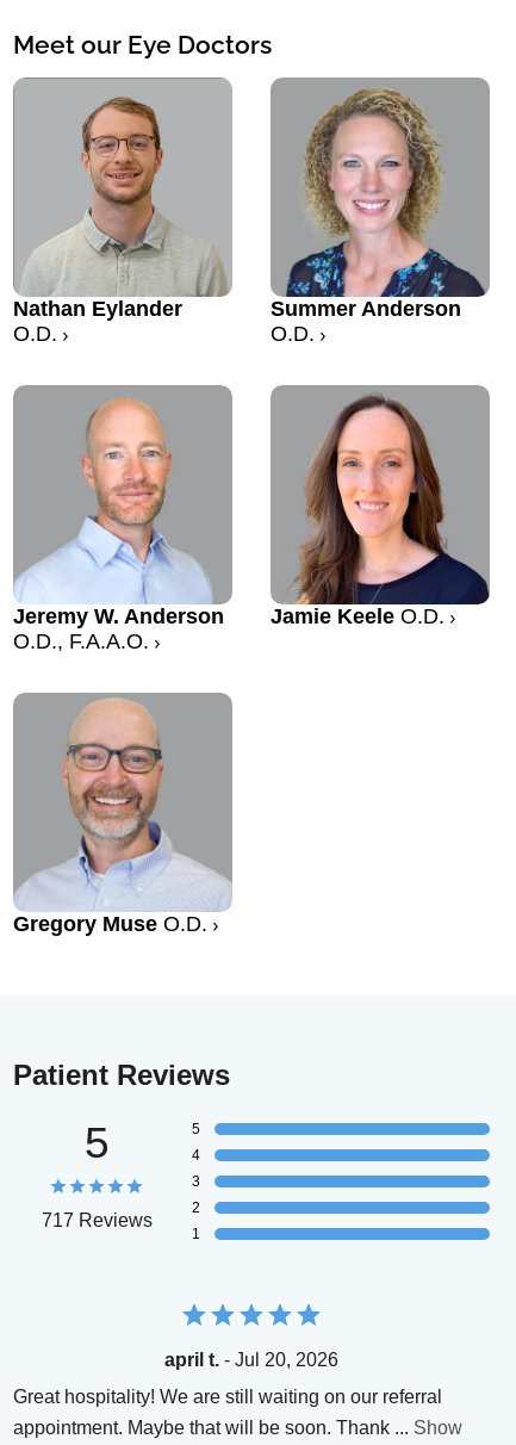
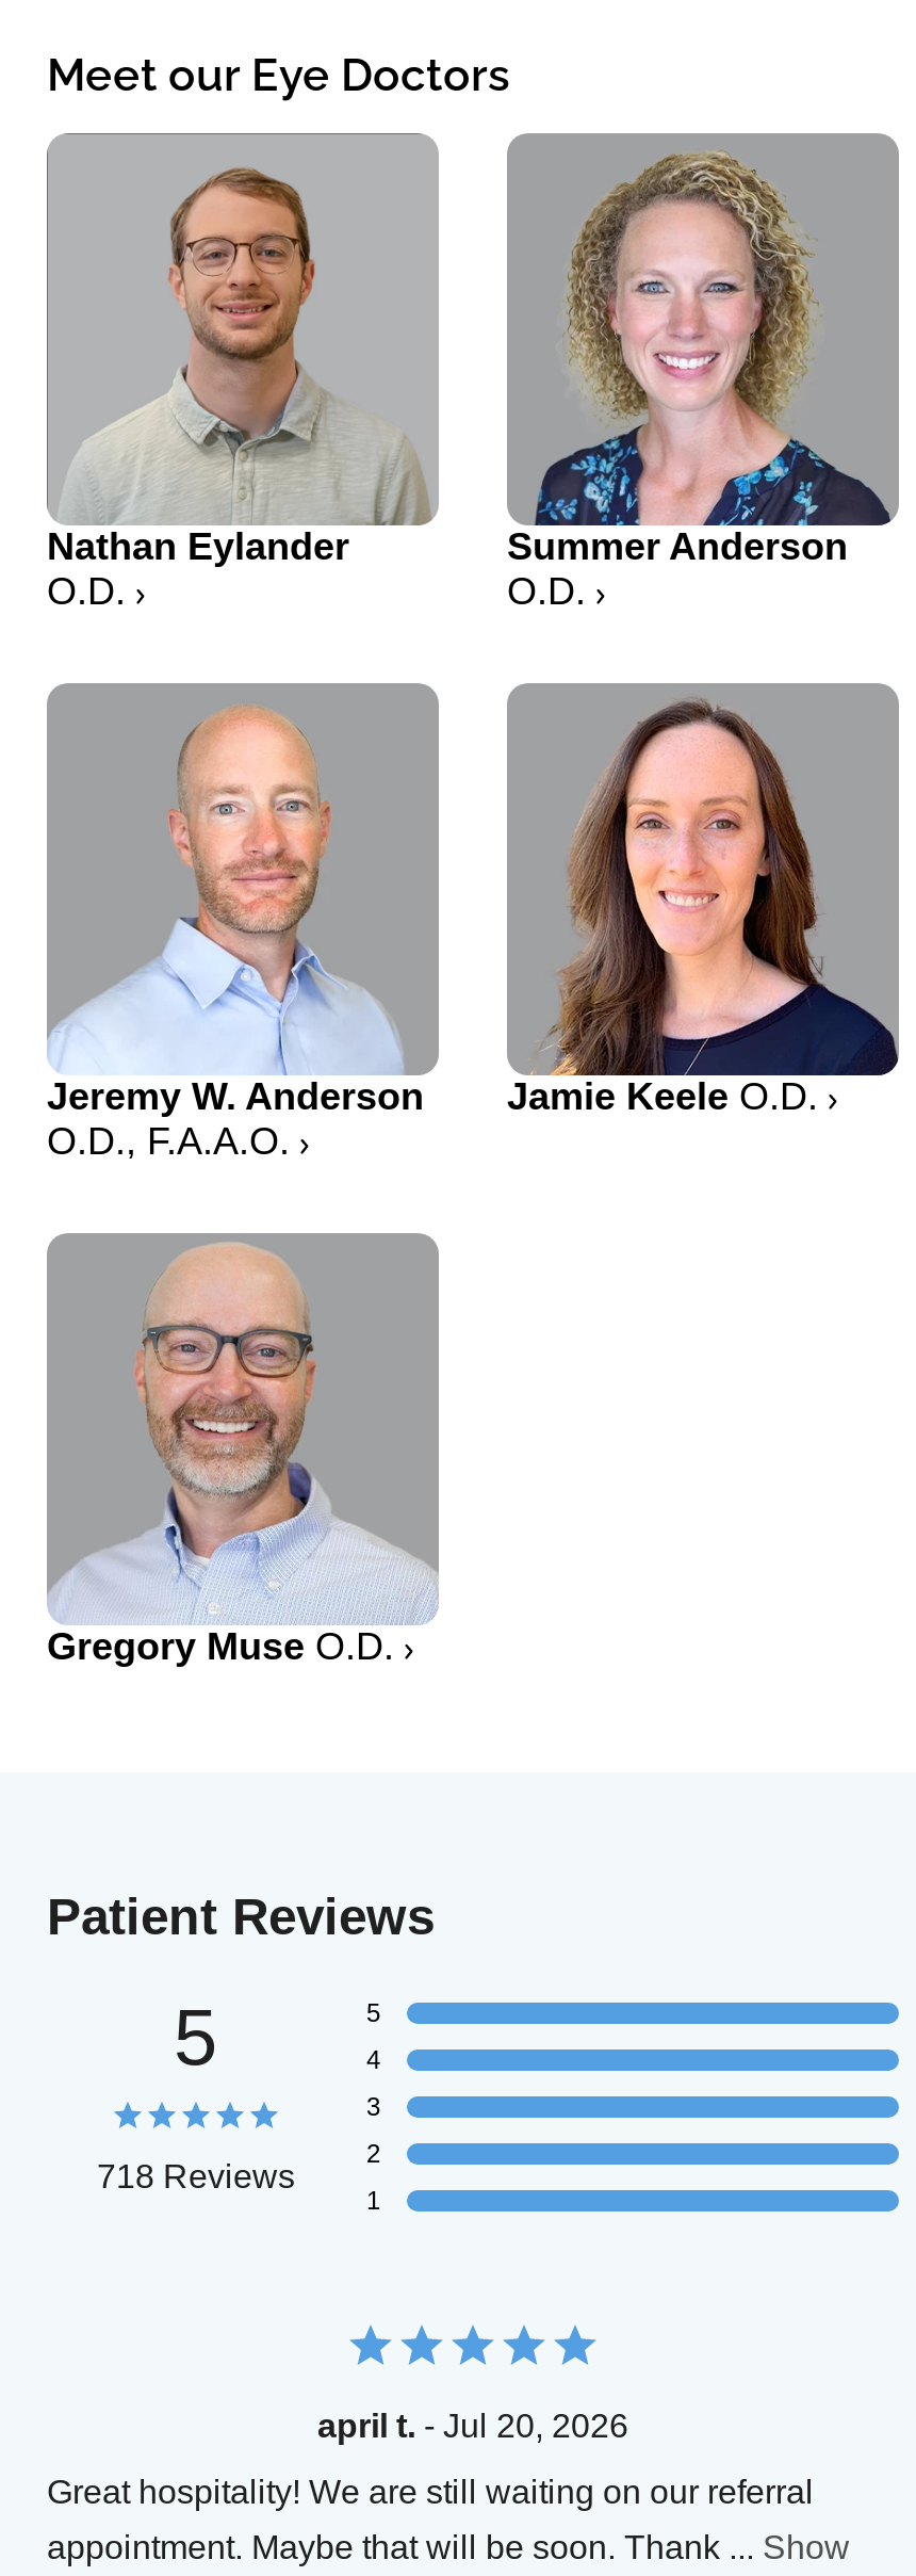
[41,1210,152,1230] 717 Reviews -> [97,2157,295,2193] 718 Reviews

